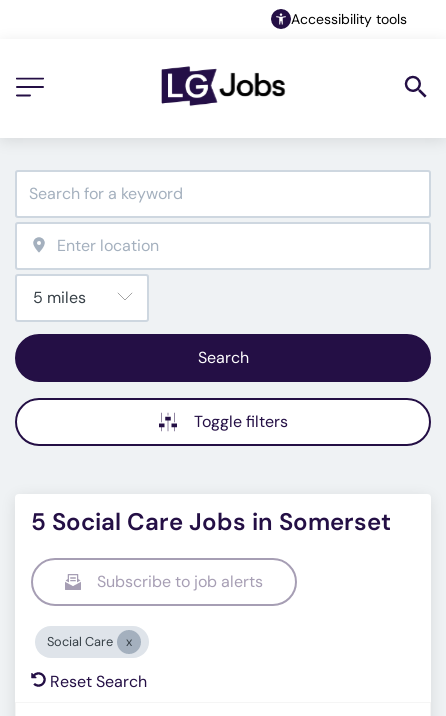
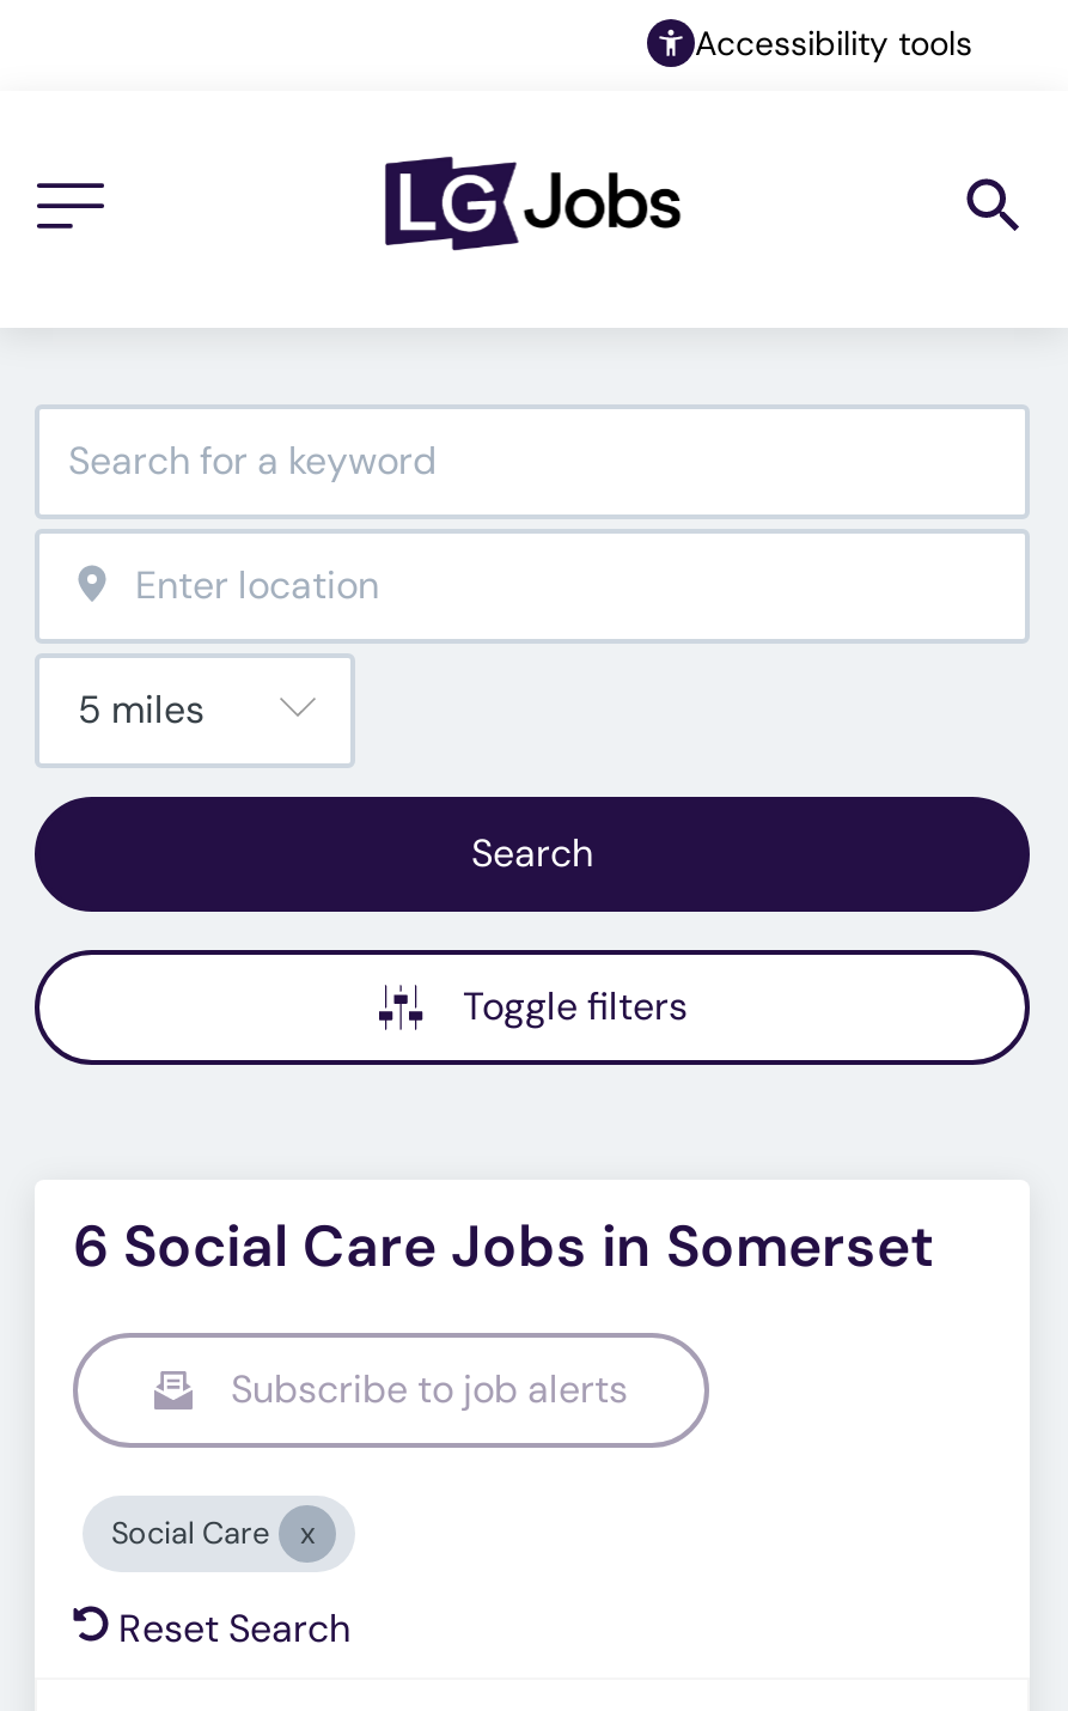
[31,506,391,537] 5 Social Care Jobs in Somerset -> [73,1208,934,1283] 6 Social Care Jobs in Somerset

